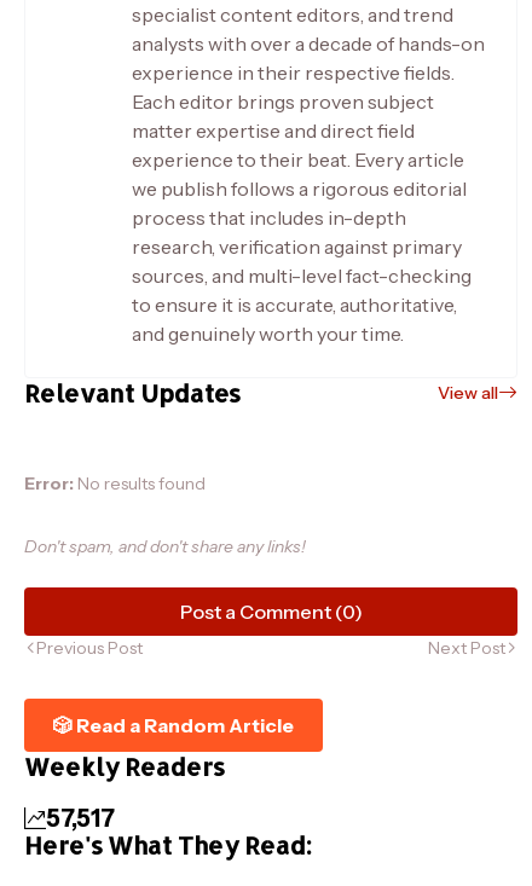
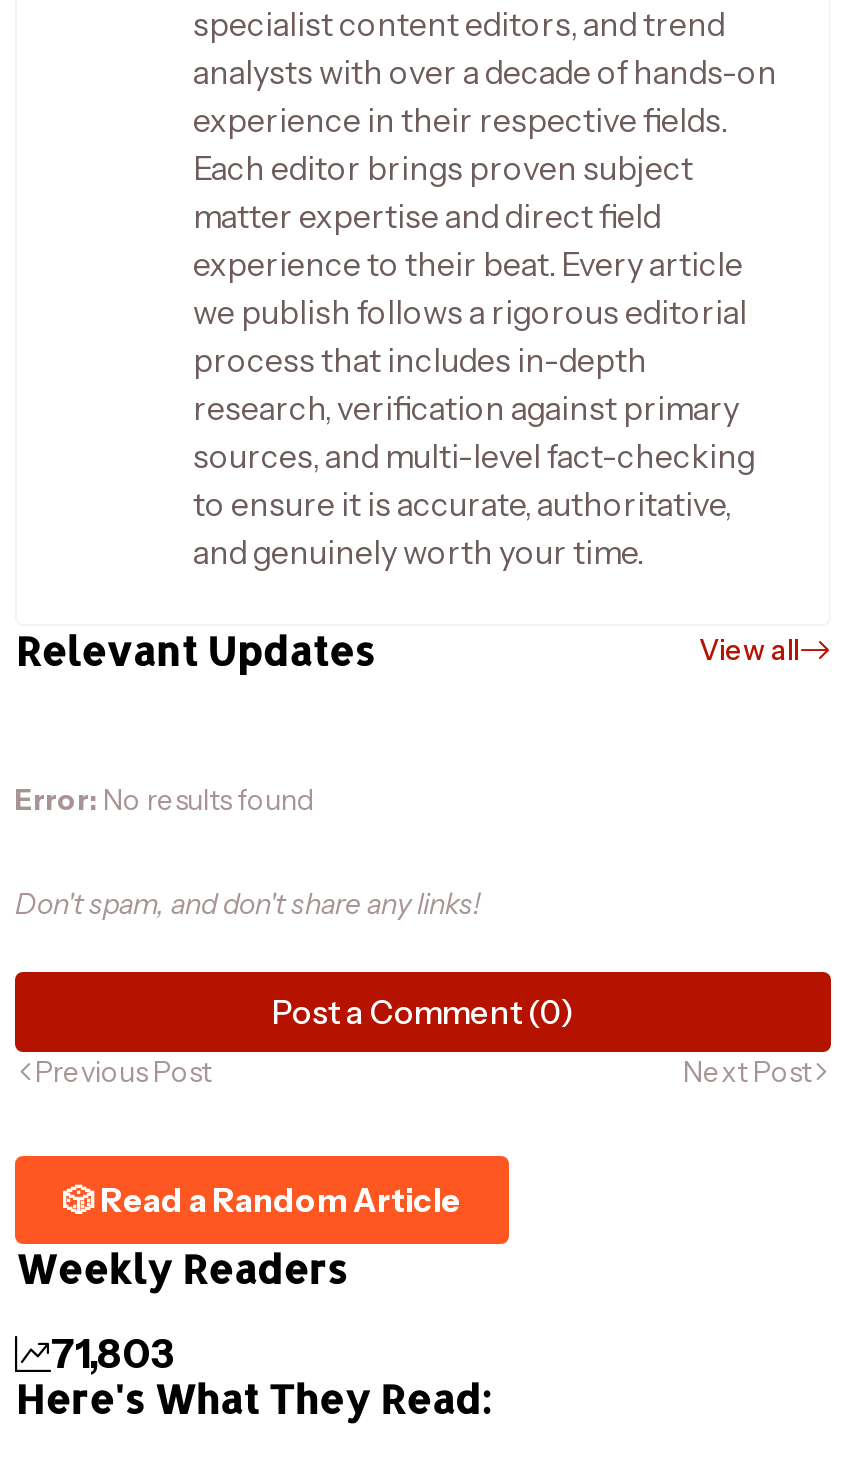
[46,803,115,832] 57,517 -> [51,1329,175,1377] 71,803

